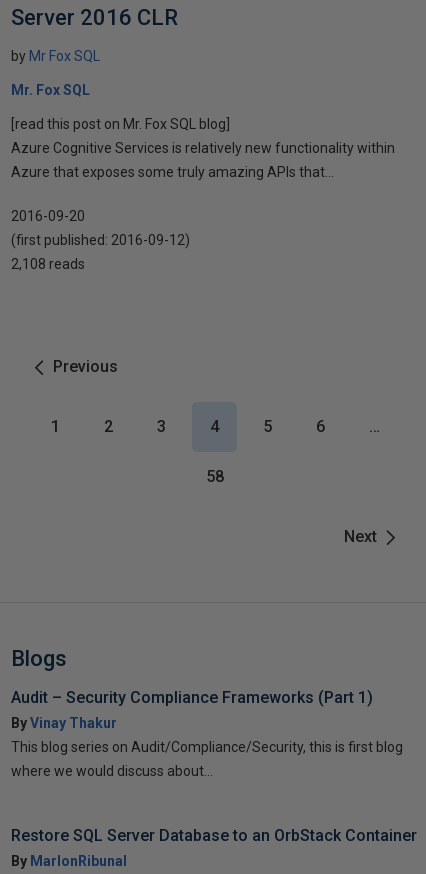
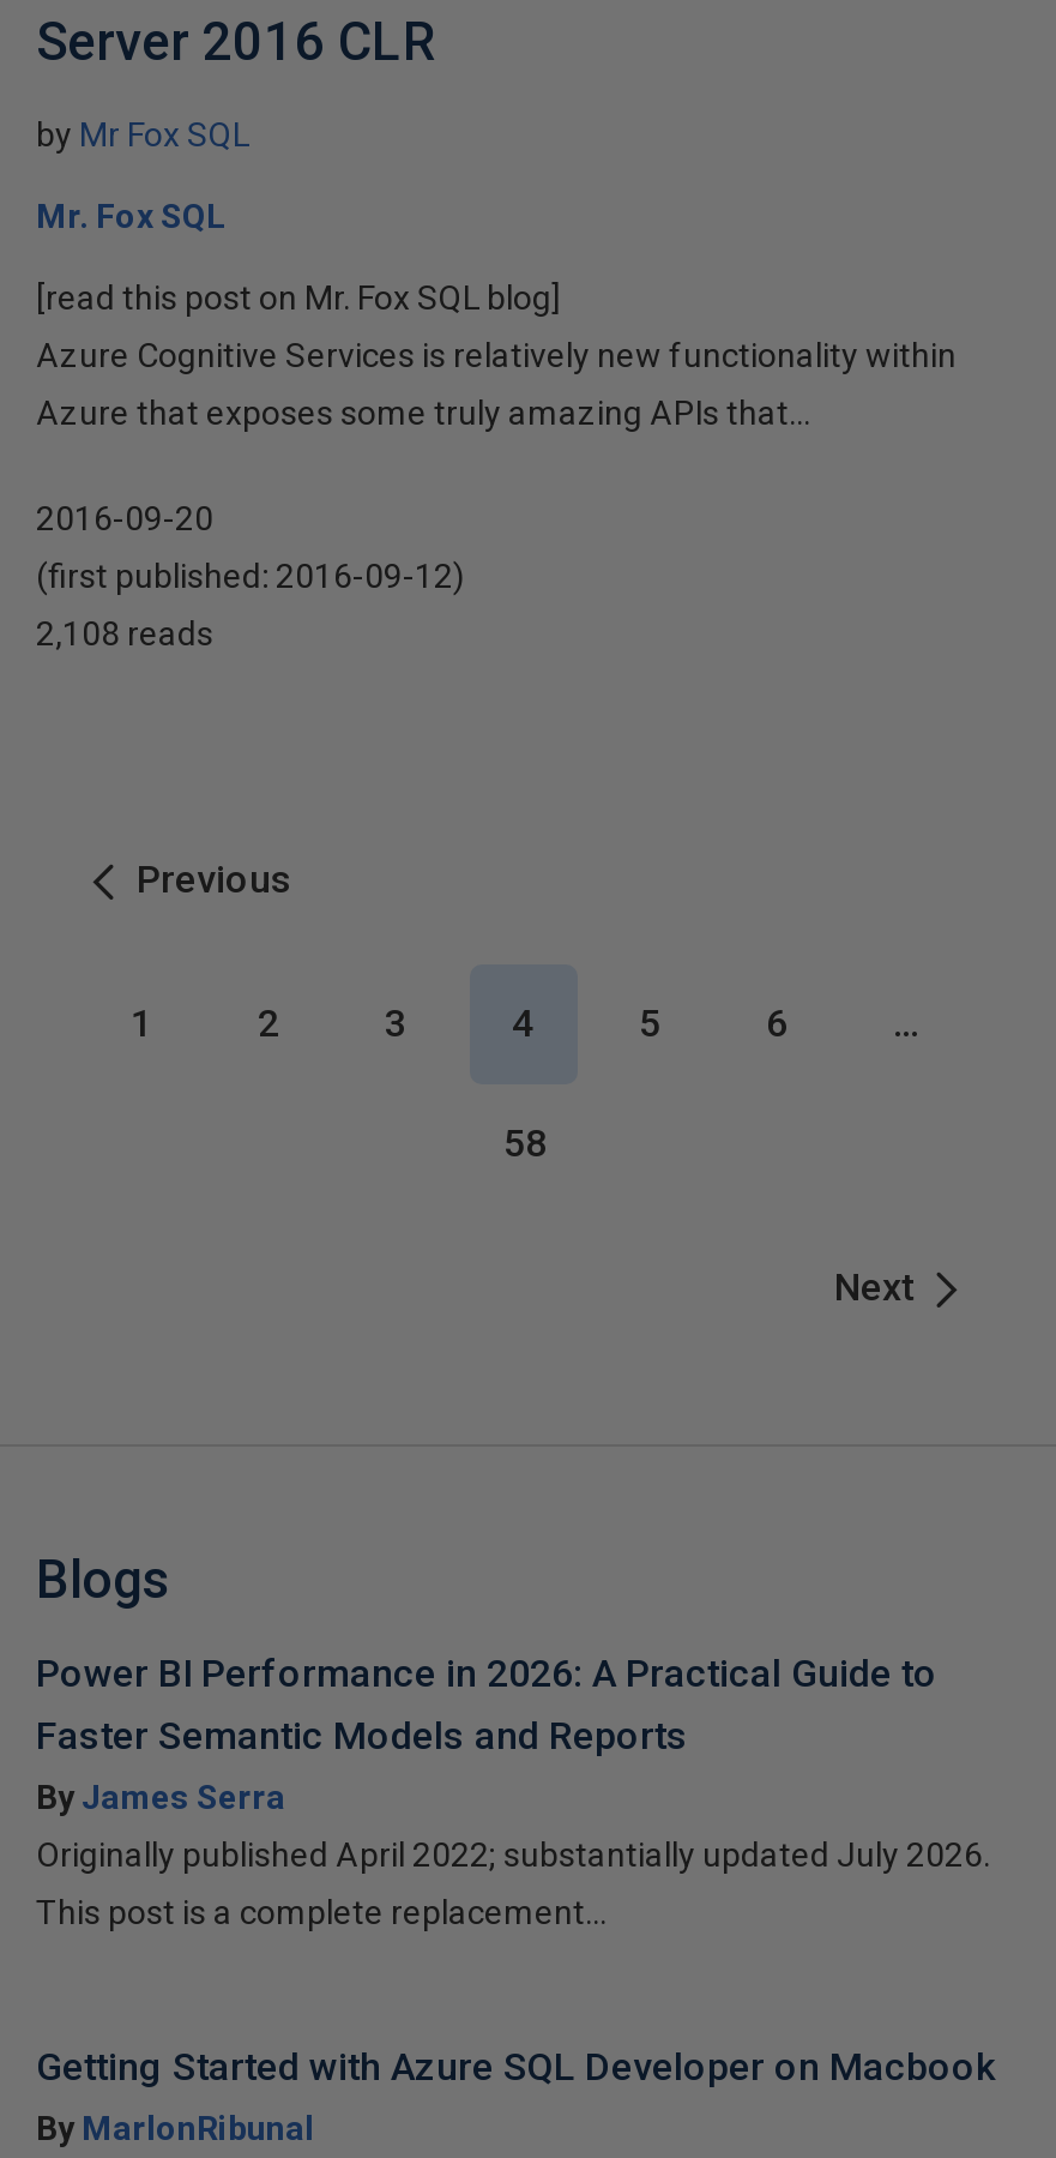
[11,688,373,731] Audit – Security Compliance Frameworks (Part 1) | By Vinay Thakur -> [36,1651,937,1816] Power BI Performance in 2026: A Practical Guide to | Faster Semantic Models and Reports | By James Serra
[11,739,403,755] This blog series on Audit/Compliance/Security, this is first blog -> [36,1835,990,1874] Originally published April 2022; substantially updated July 2026.
[11,763,213,779] where we would discuss about... -> [36,1893,607,1931] This post is a complete replacement...
[11,826,417,845] Restore SQL Server Database to an OrbStack Container -> [36,2044,995,2090] Getting Started with Azure SQL Developer on Macbook

